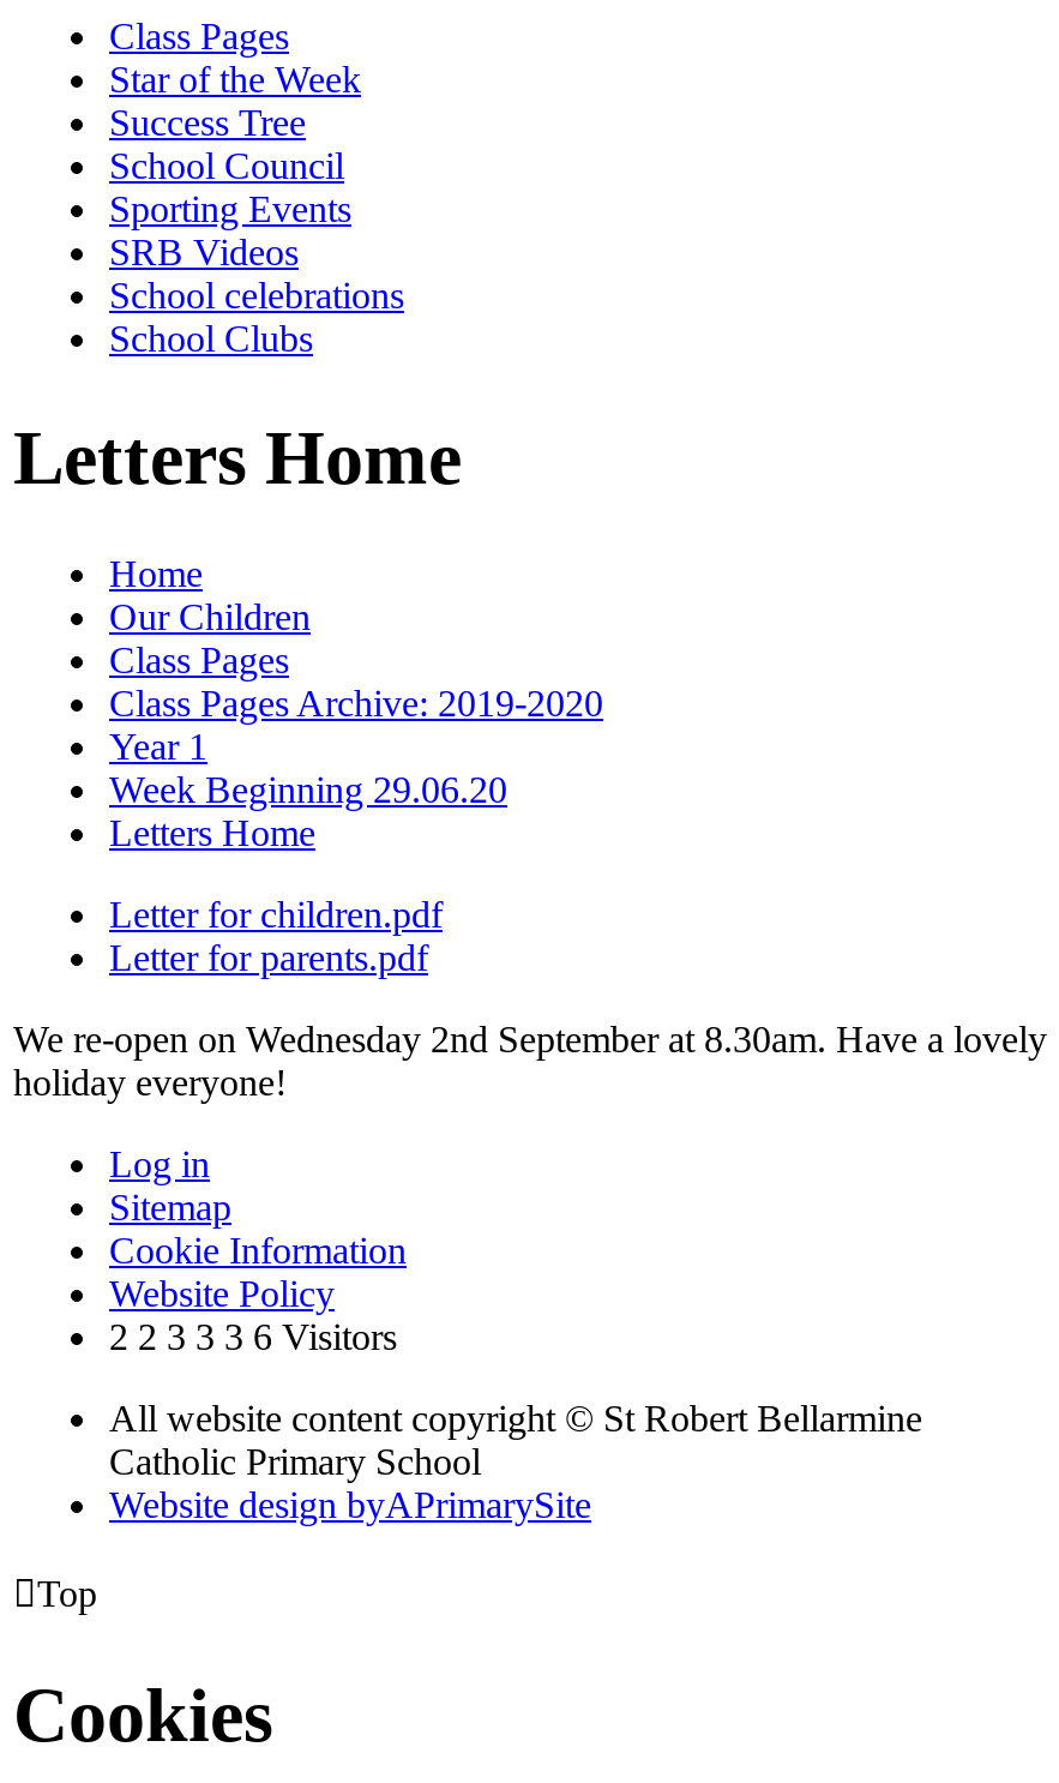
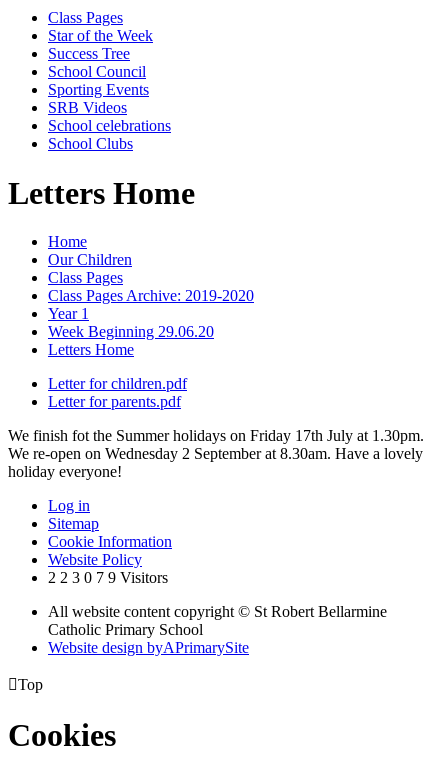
[13,1019,1047,1060] We re-open on Wednesday 2nd September at 8.30am. Have a lovely -> [8,427,424,462] We finish fot the Summer holidays on Friday 17th July at 1.30pm. | We re-open on Wednesday 2 September at 8.30am. Have a lovely
[109,1316,397,1357] 2 2 3 3 3 6 Visitors -> [48,569,168,586] 2 2 3 0 7 9 Visitors

